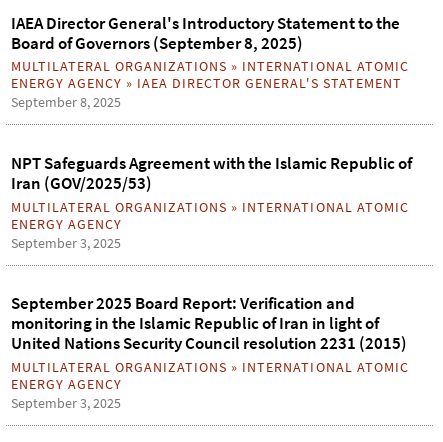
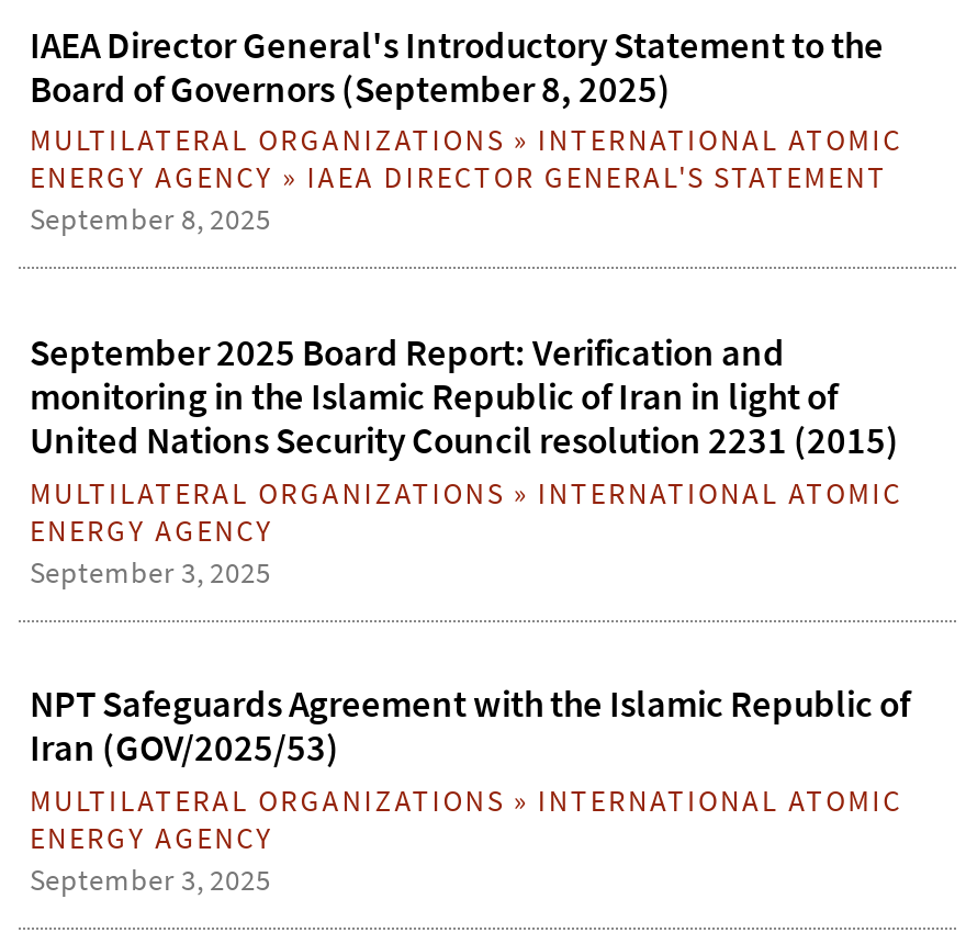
moved [11,152,412,194] -> [30,680,910,773]: NPT Safeguards Agreement with the Islamic Republic of | Iran (GOV/2025/53)
moved [11,198,409,252] -> [30,473,903,591]: MULTILATERAL ORGANIZATIONS» INTERNATIONAL ATOMIC | ENERGY AGENCY | September 3, 2025
moved [11,292,407,354] -> [30,328,899,464]: September 2025 Board Report: Verification and | monitoring in the Islamic Republic of Iran in light of | United Nations Security Council resolution 2231 (2015)

